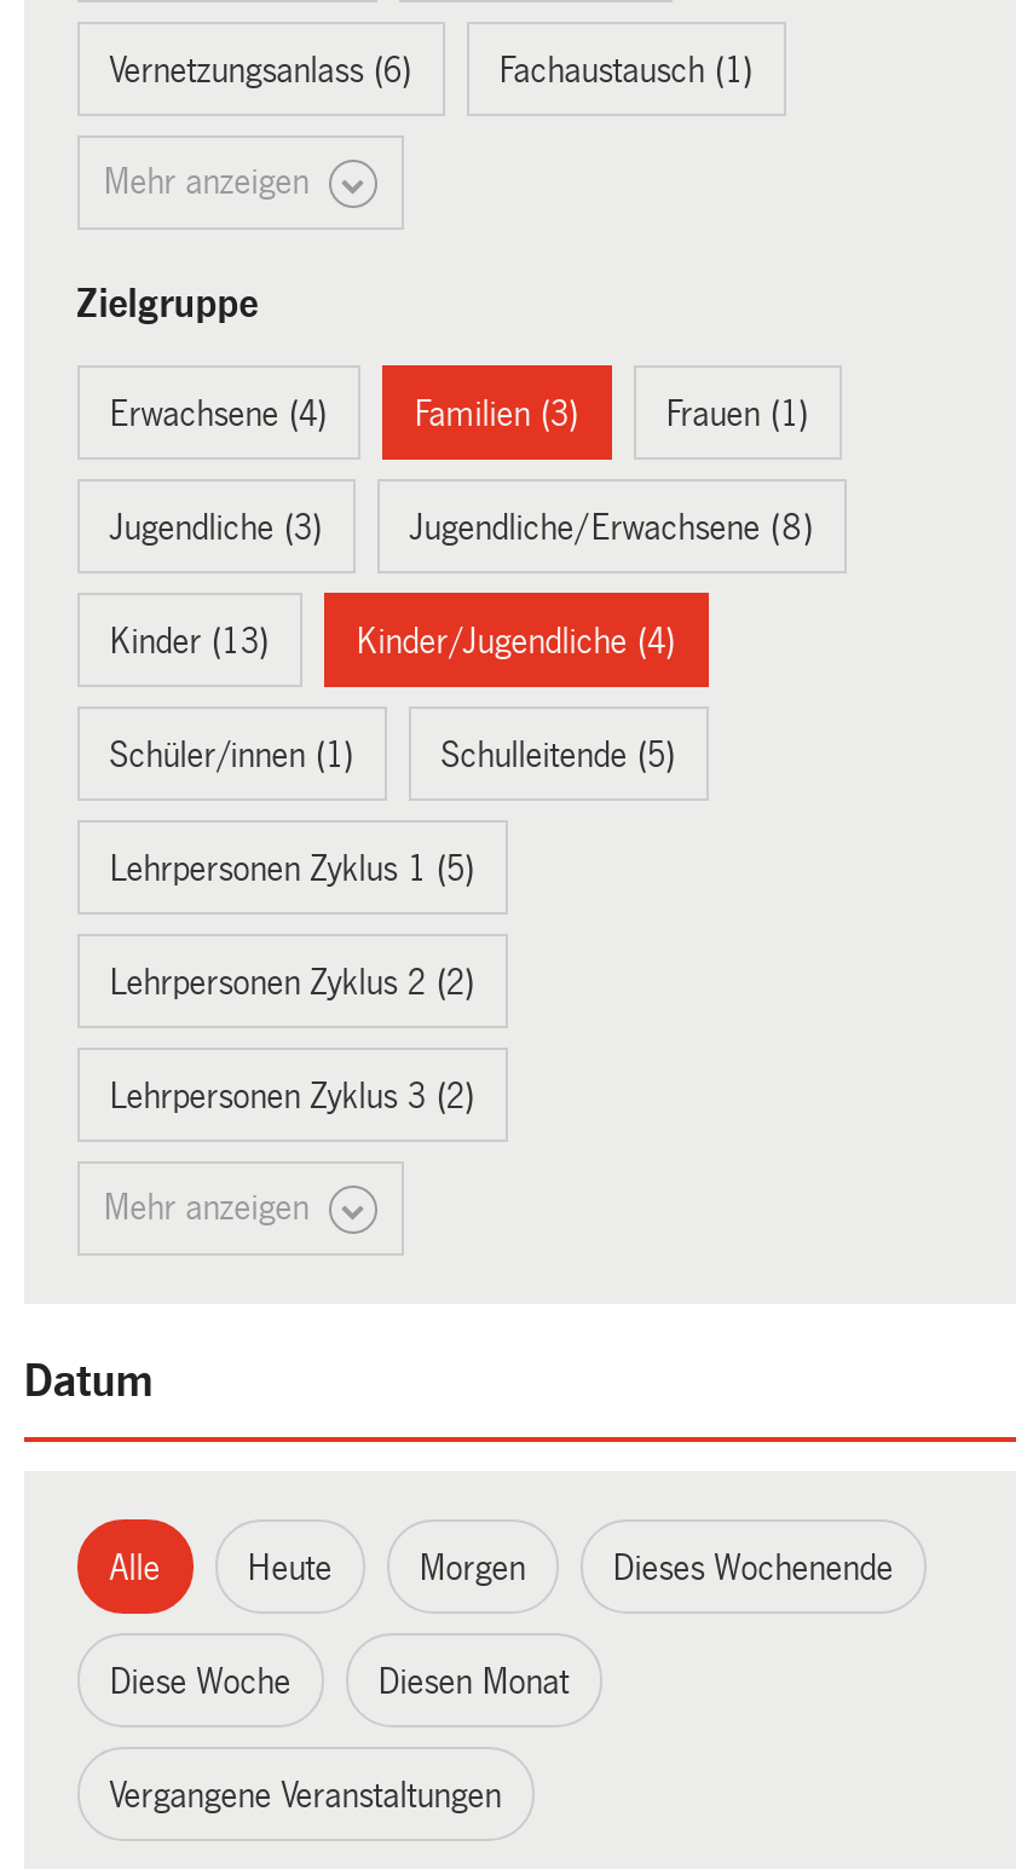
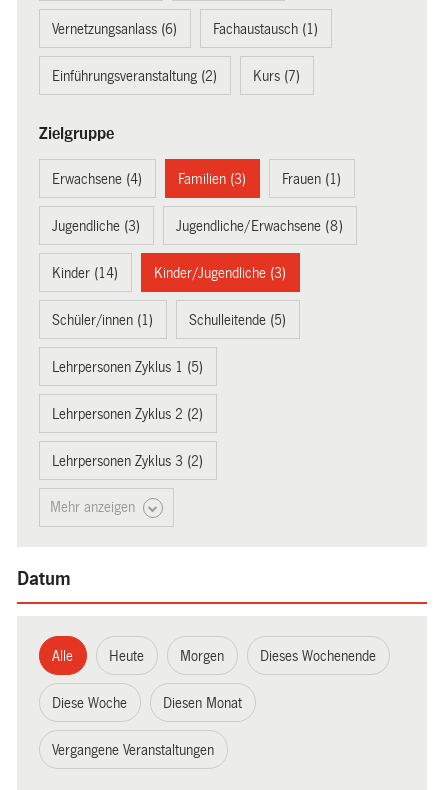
[104,163,319,201] Mehr anzeigen -> [52,68,300,84] Einführungsveranstaltung (2) | Kurs (7)
[109,621,269,660] Kinder (13) -> [52,265,118,281] Kinder (14)
[356,621,675,660] Kinder/Jugendliche (4) -> [154,265,286,281] Kinder/Jugendliche (3)

